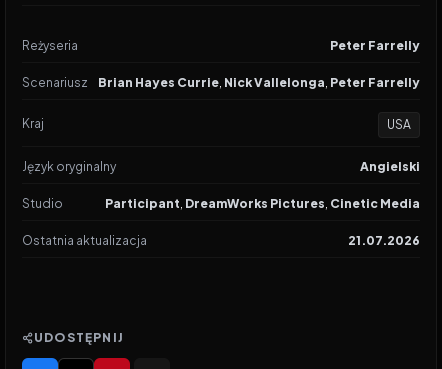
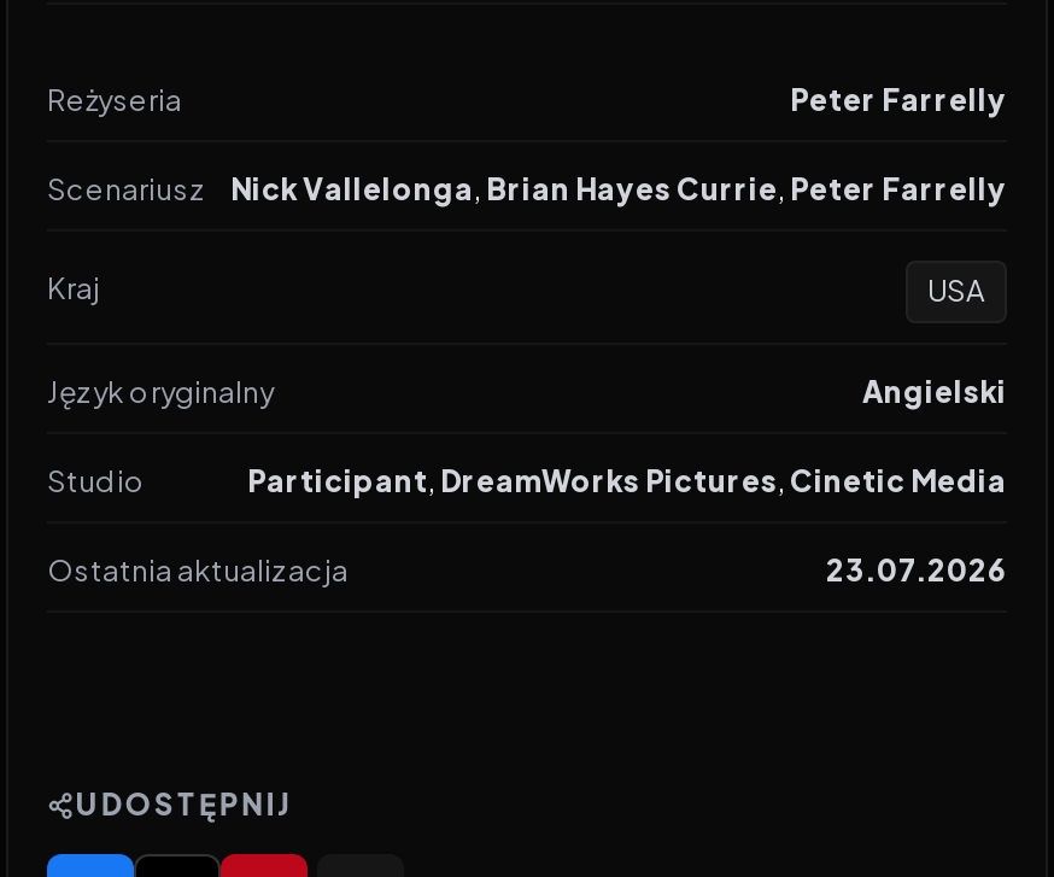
[98,75,420,90] Brian Hayes Currie, Nick Vallelonga, Peter Farrelly -> [230,171,1007,207] Nick Vallelonga, Brian Hayes Currie, Peter Farrelly
[348,233,420,248] 21.07.2026 -> [826,552,1007,589] 23.07.2026

